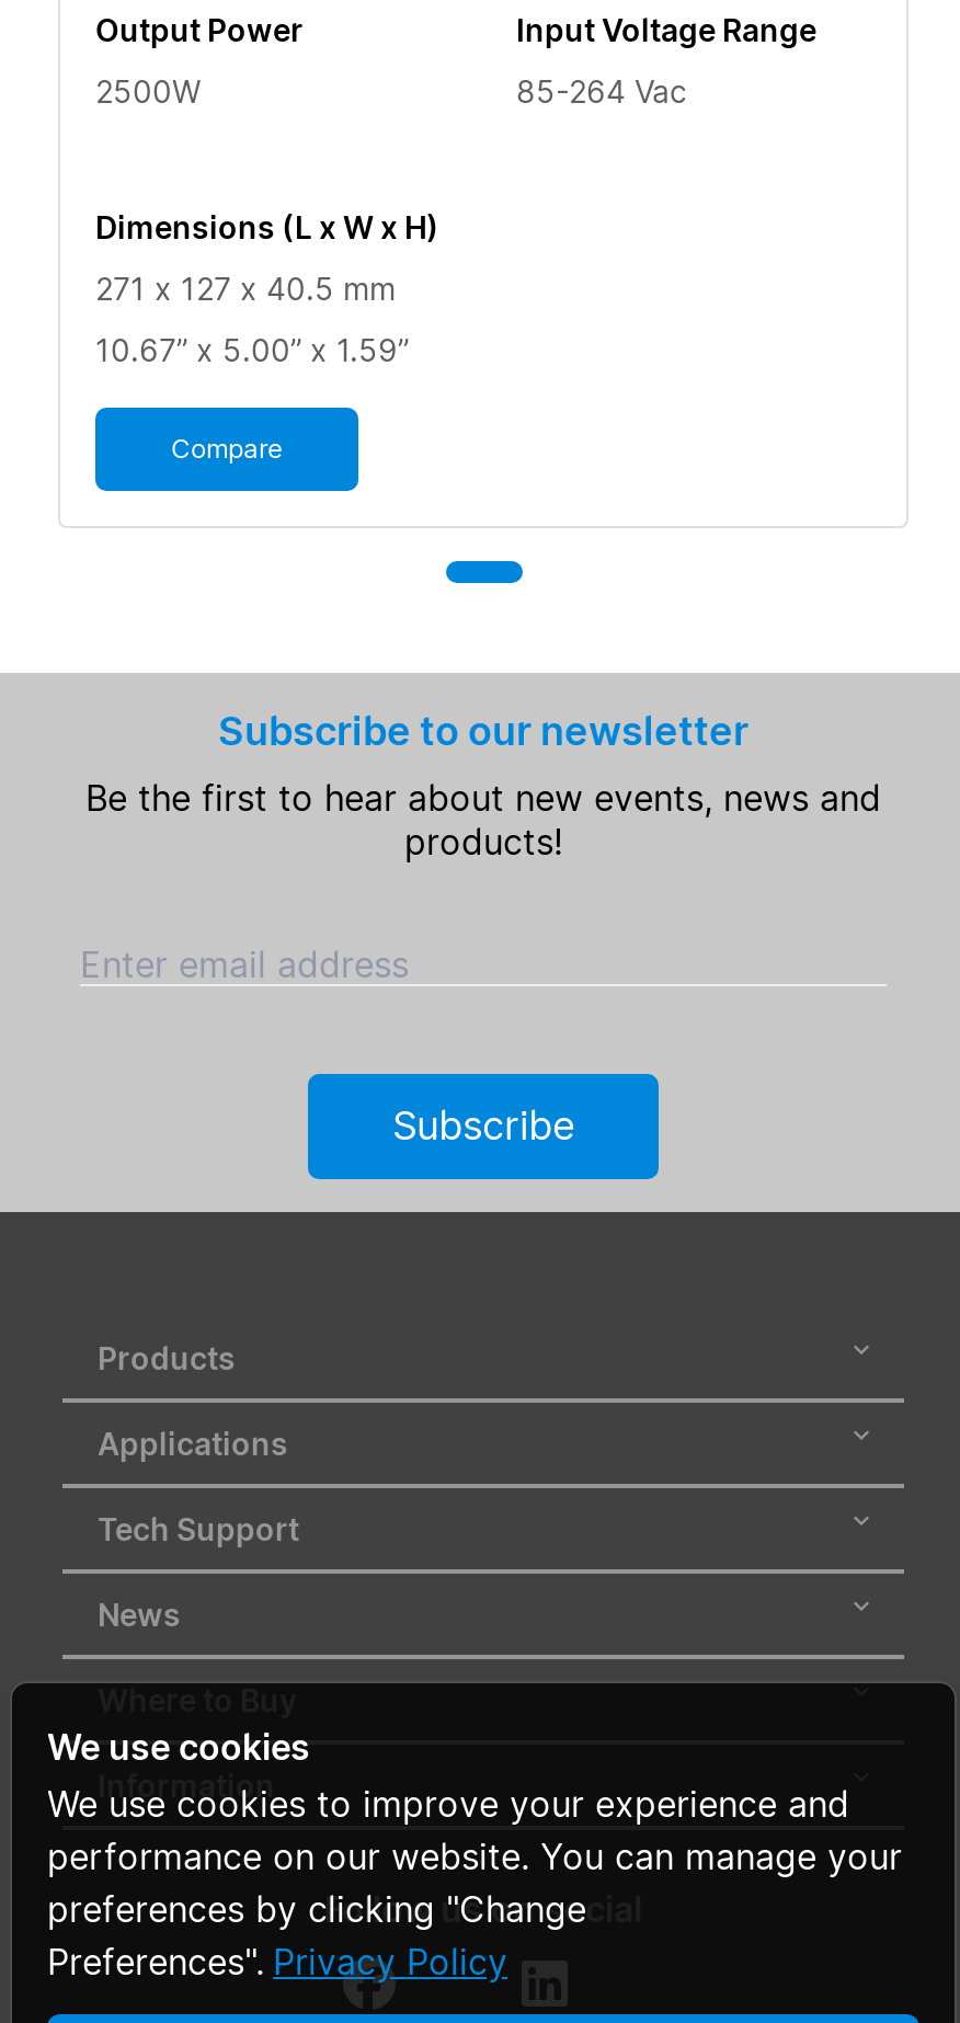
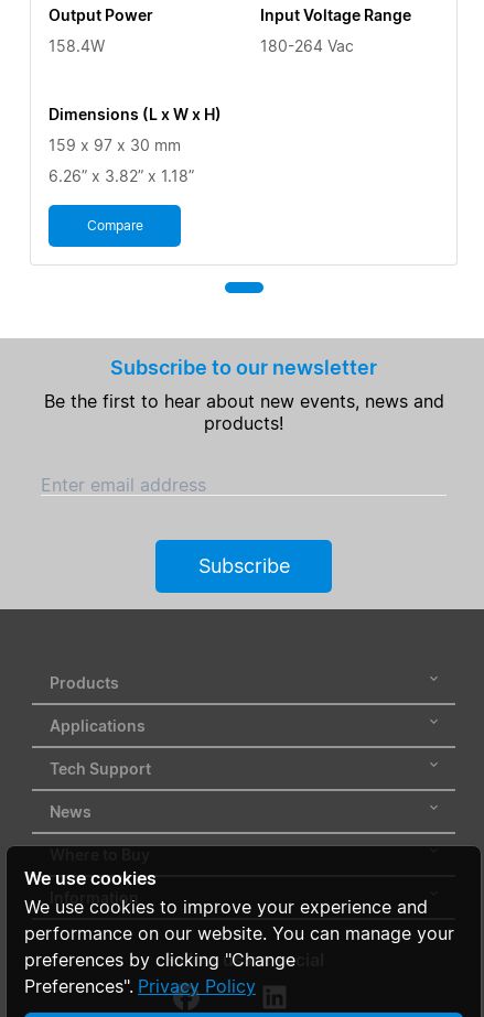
[95,72,201,109] 2500W -> [49,36,105,55] 158.4W
[516,72,687,109] 85-264 Vac -> [260,36,354,55] 180-264 Vac
[95,269,396,306] 271 x 127 x 40.5 mm -> [49,135,181,154] 159 x 97 x 30 mm
[95,330,409,368] 10.67” x 5.00” x 1.59” -> [49,166,194,185] 6.26” x 3.82” x 1.18”

